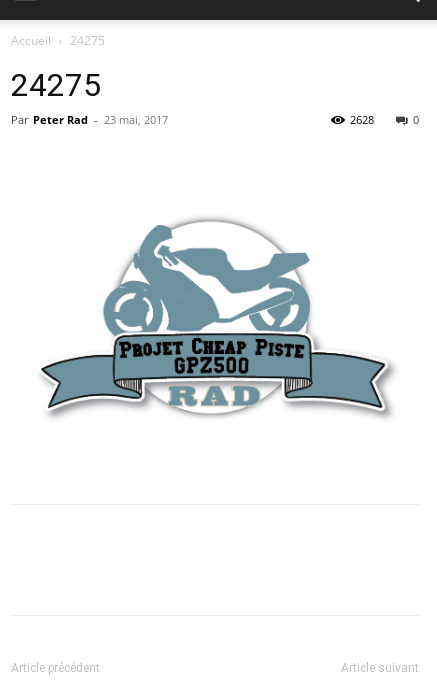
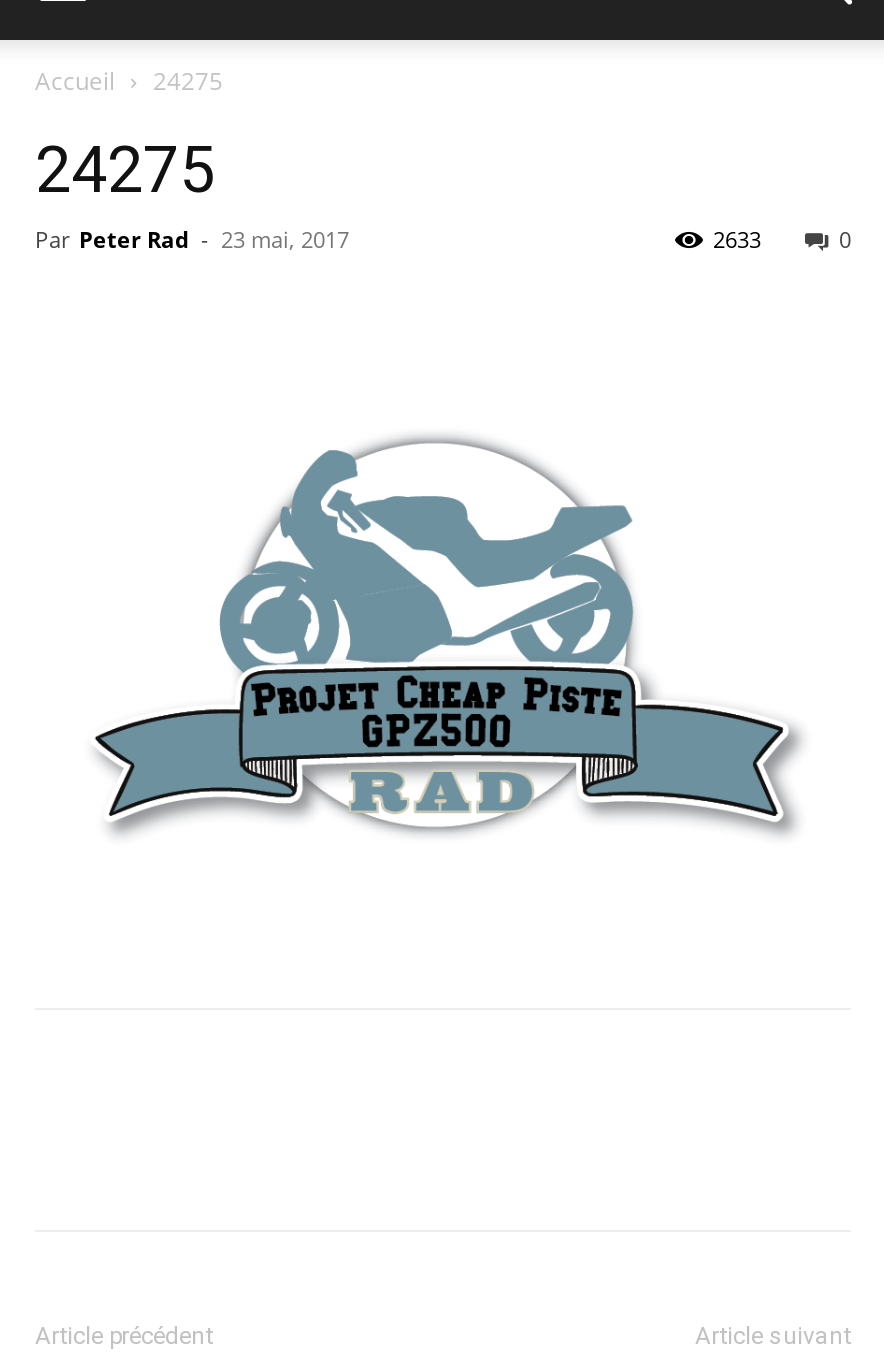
[350,112,374,127] 2628 -> [713,224,761,254] 2633

